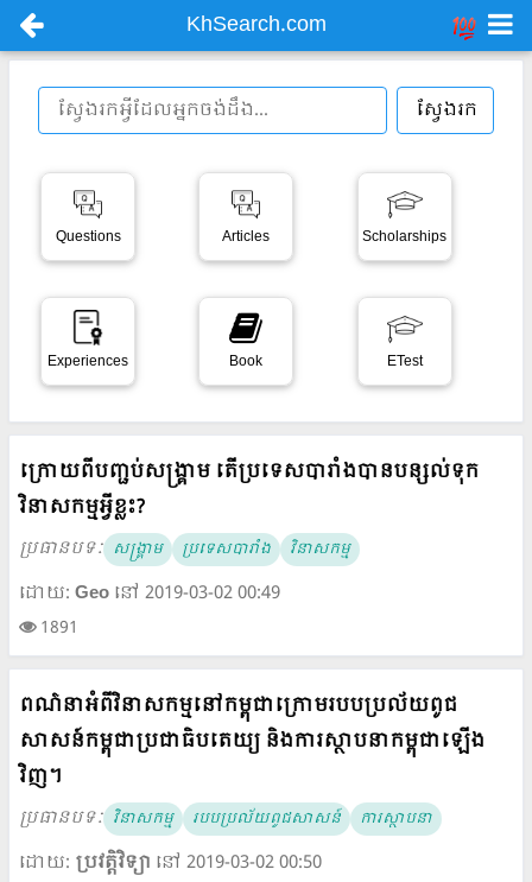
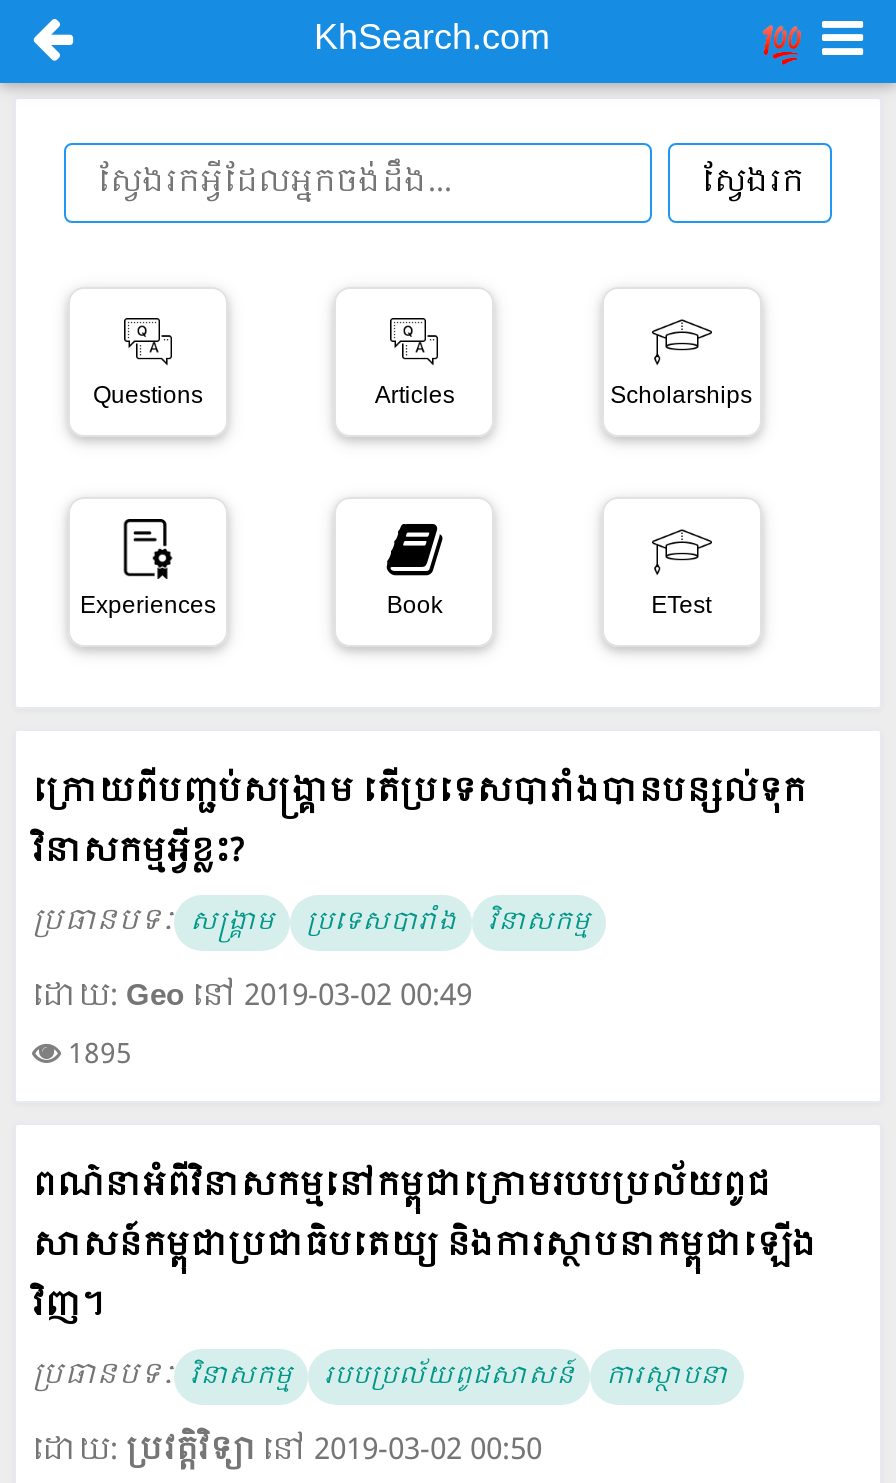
[40,614,78,643] 1891 -> [68,1032,132,1080] 1895

